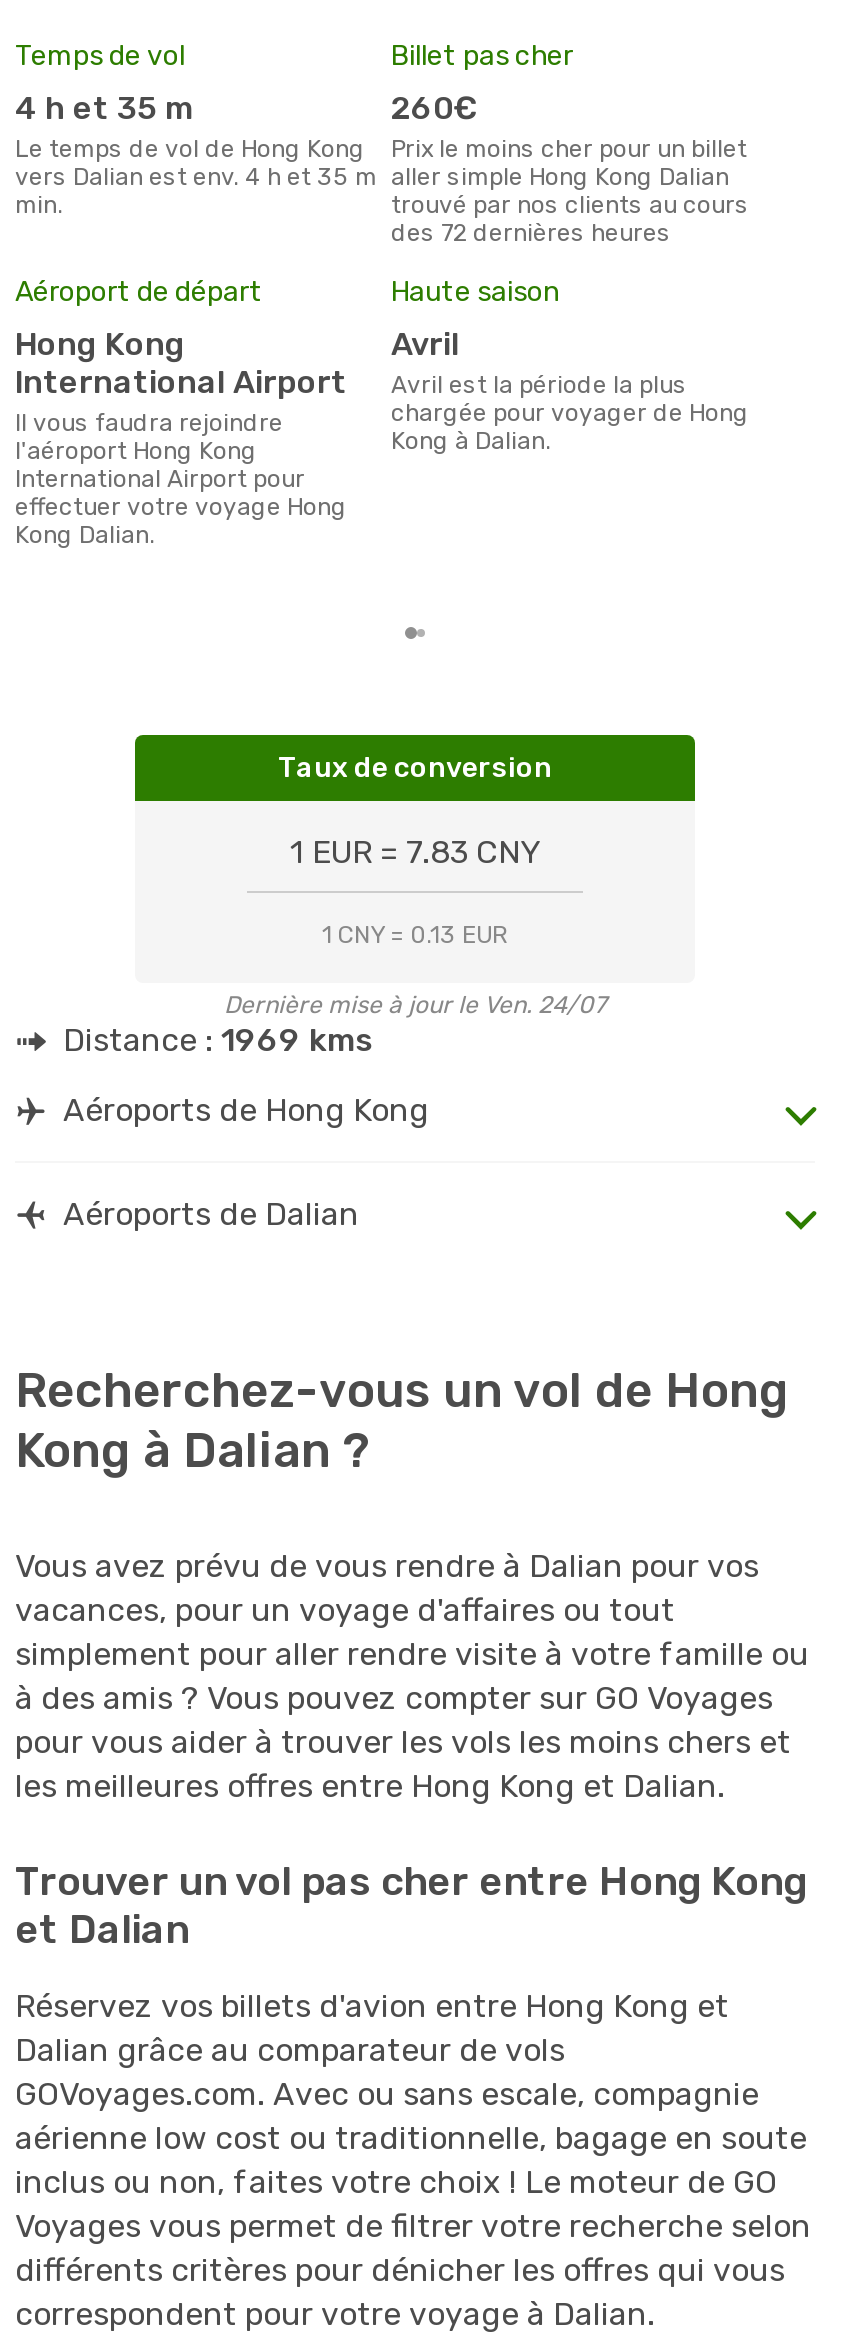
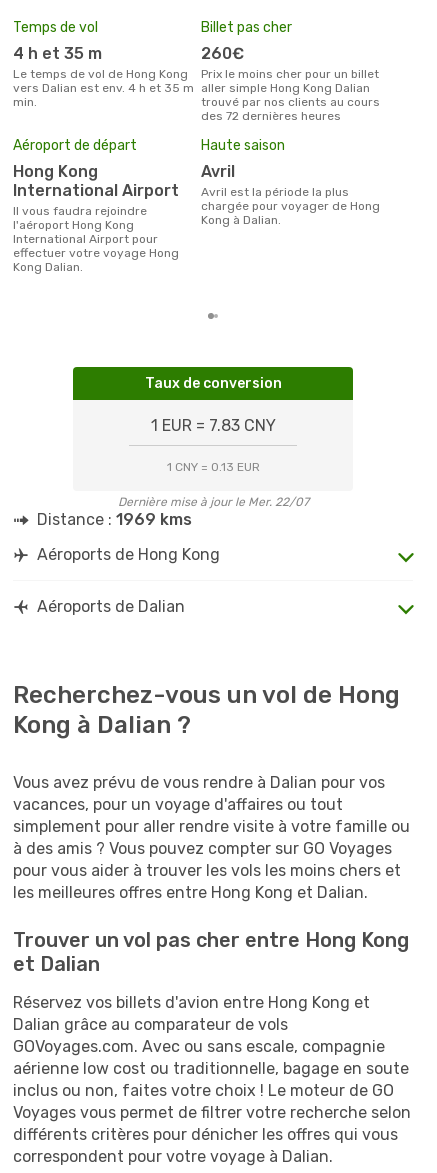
[224,991,606,1019] Dernière mise à jour le Ven. 24/07 -> [117,495,308,509] Dernière mise à jour le Mer. 22/07

